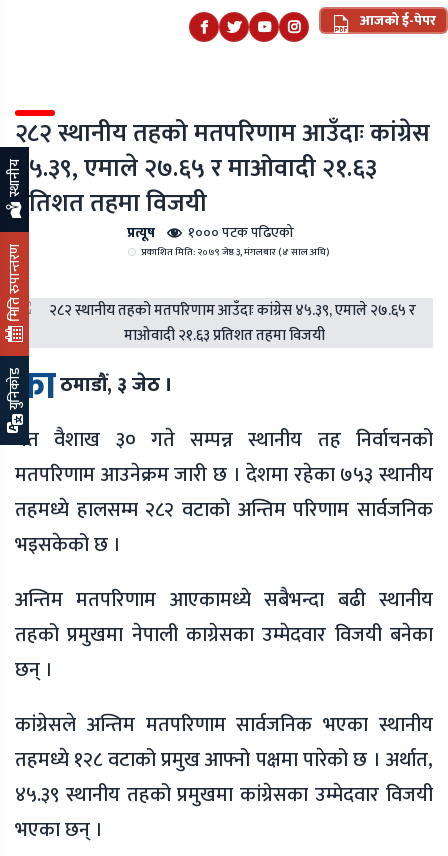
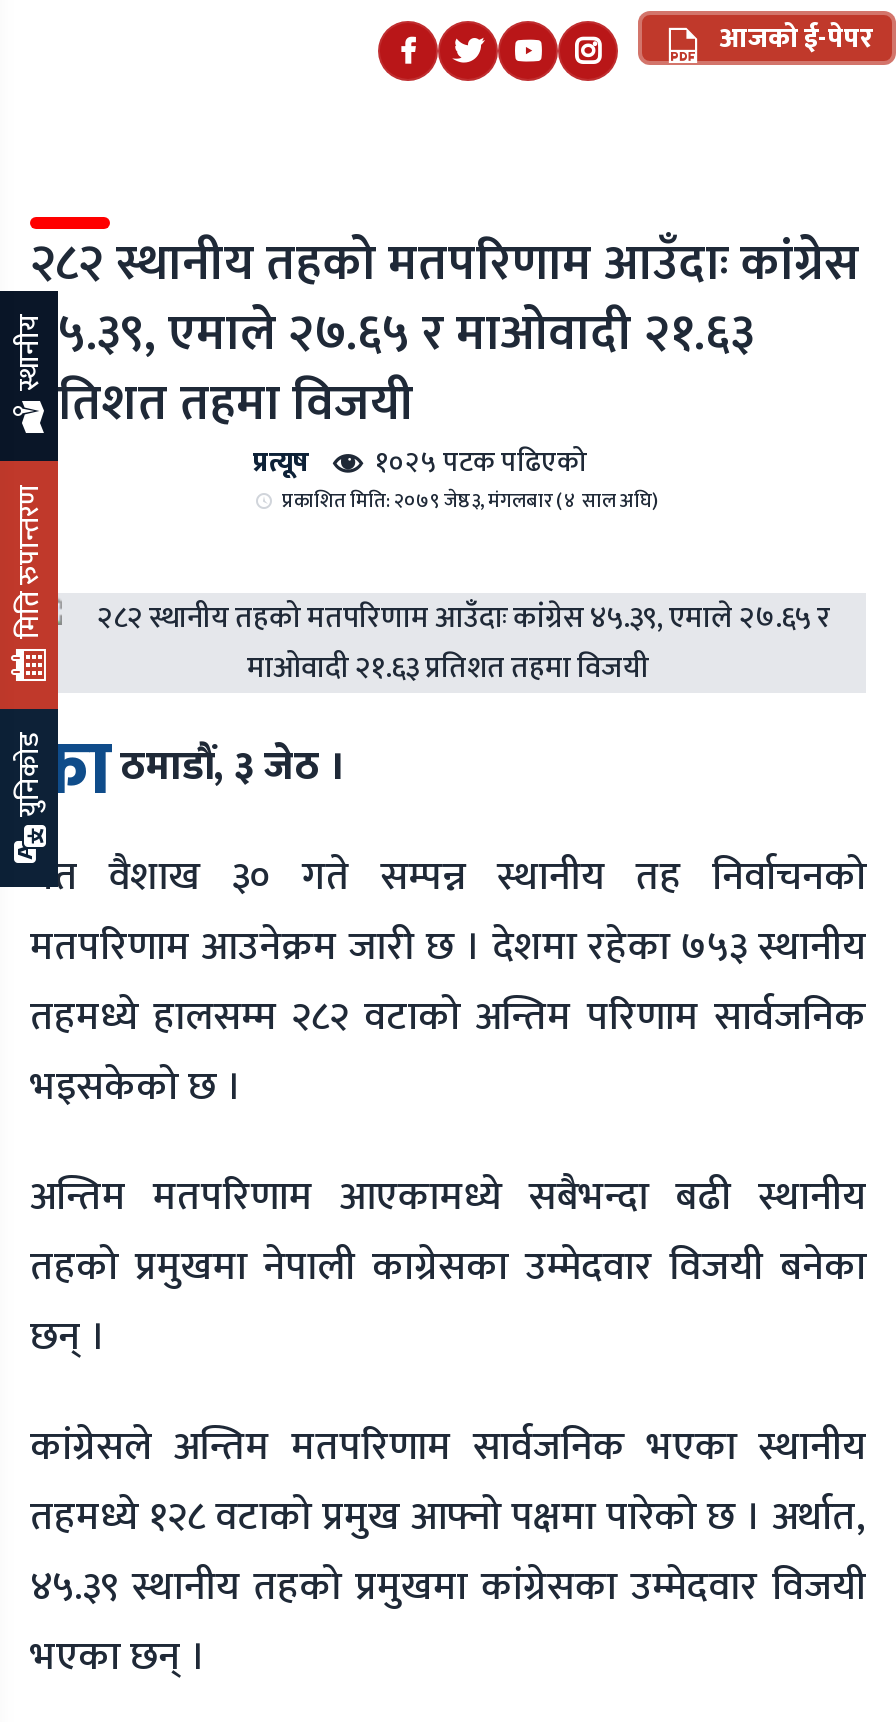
[184,221,293,244] १००० पटक पढिएको -> [369,439,587,485] १०२५ पटक पढिएको

